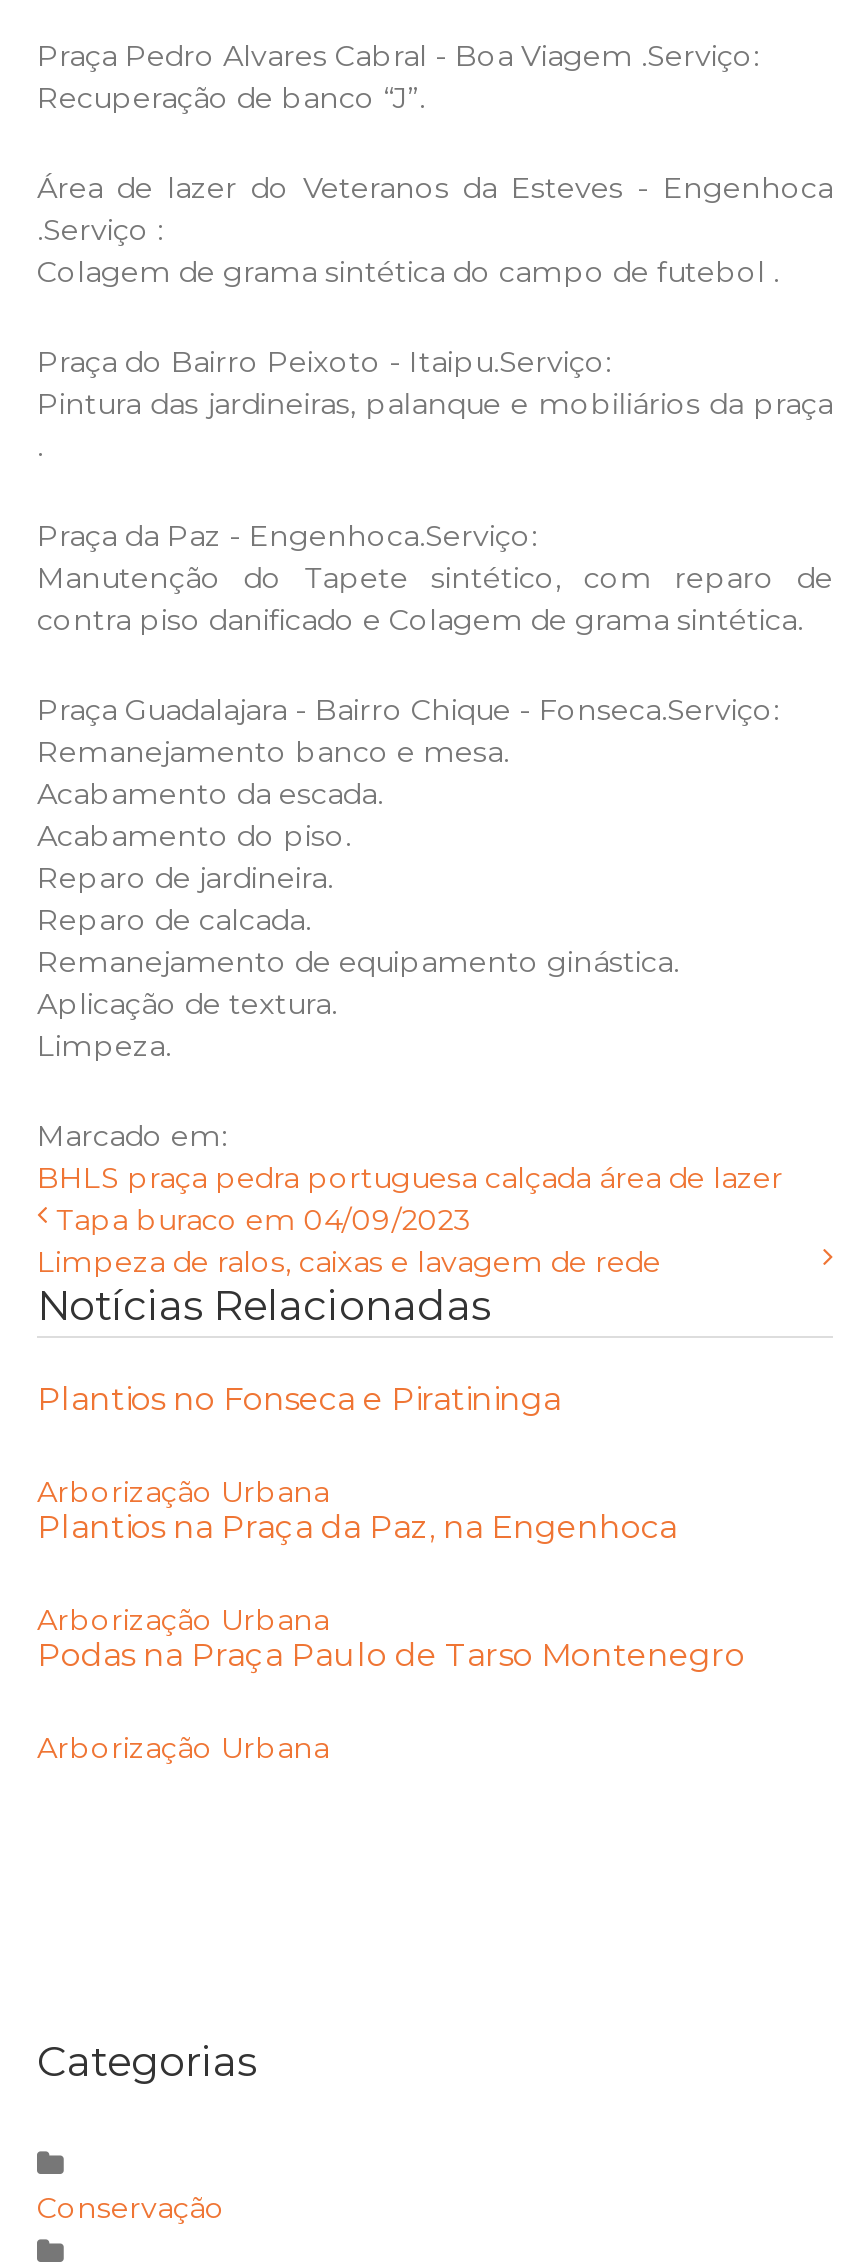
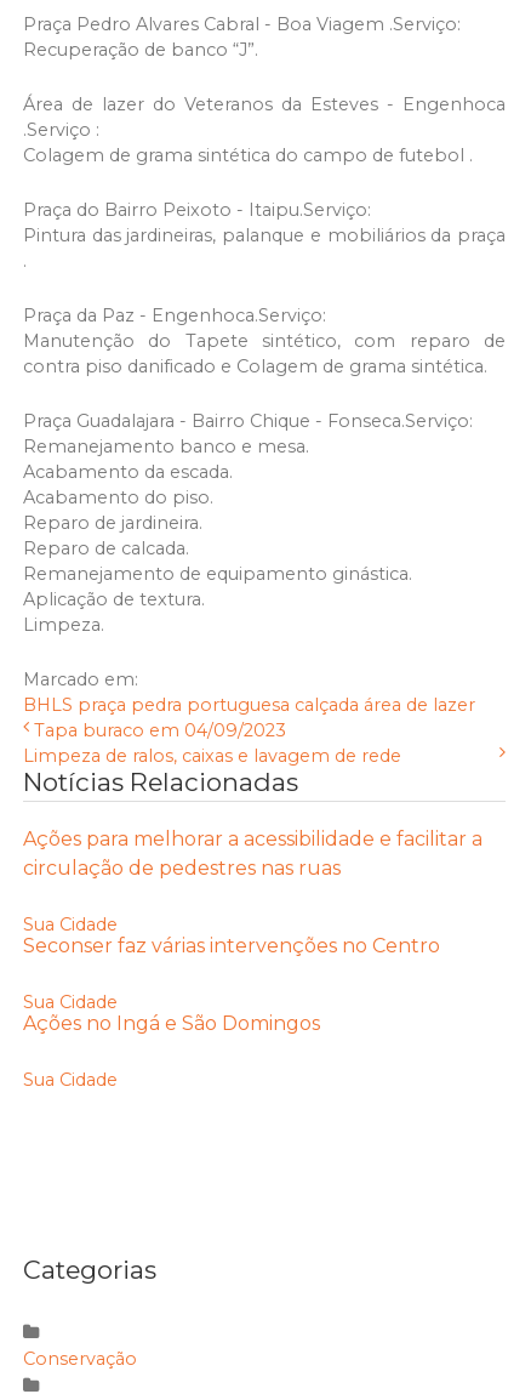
[37,1381,561,1419] Plantios no Fonseca e Piratininga -> [23,828,483,880] Ações para melhorar a acessibilidade e facilitar a | circulação de pedestres nas ruas
[37,1475,677,1547] Arborização Urbana | Plantios na Praça da Paz, na Engenhoca -> [23,914,440,958] Sua Cidade | Seconser faz várias intervenções no Centro
[37,1603,745,1675] Arborização Urbana | Podas na Praça Paulo de Tarso Montenegro -> [23,992,320,1035] Sua Cidade | Ações no Ingá e São Domingos
[37,1731,329,1767] Arborização Urbana -> [23,1069,118,1091] Sua Cidade

